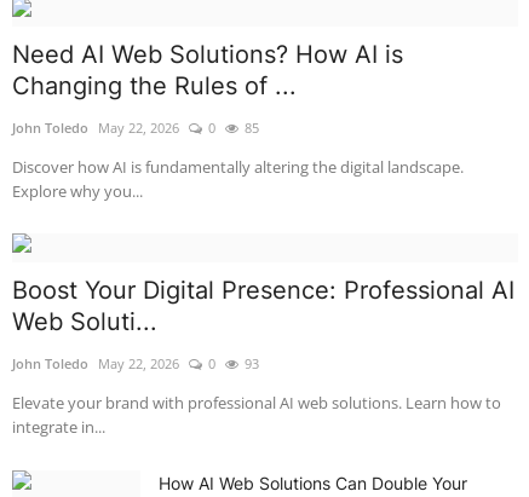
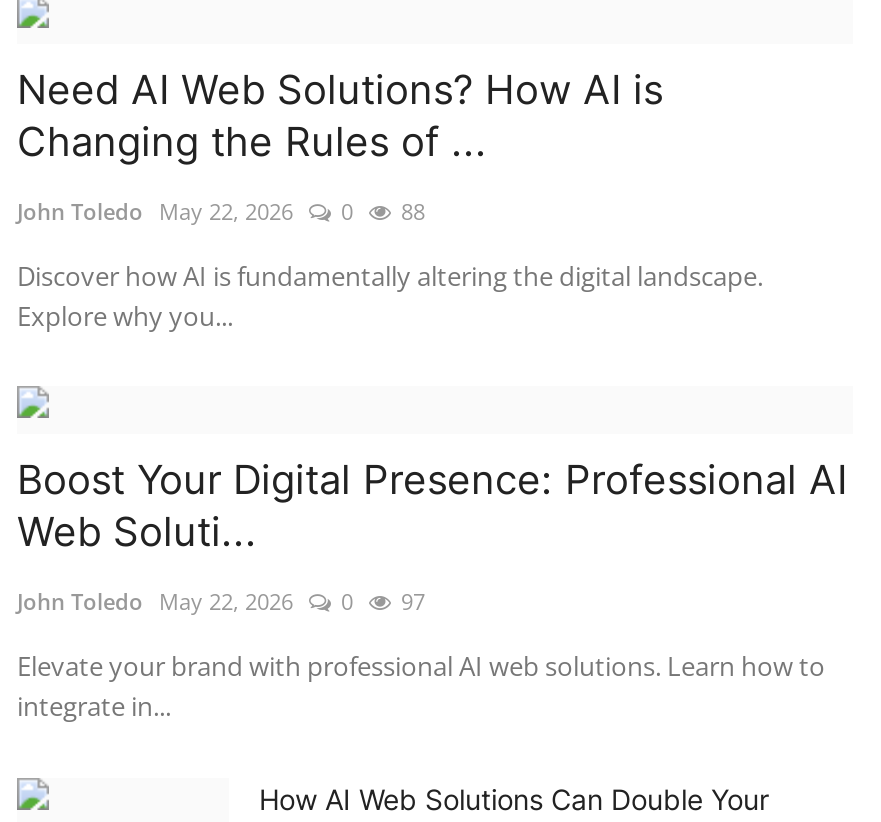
[12,118,259,136] John Toledo May 22, 2026 0 85 -> [17,195,425,225] John Toledo May 22, 2026 0 88
[12,354,259,372] John Toledo May 22, 2026 0 93 -> [17,585,425,615] John Toledo May 22, 2026 0 97

